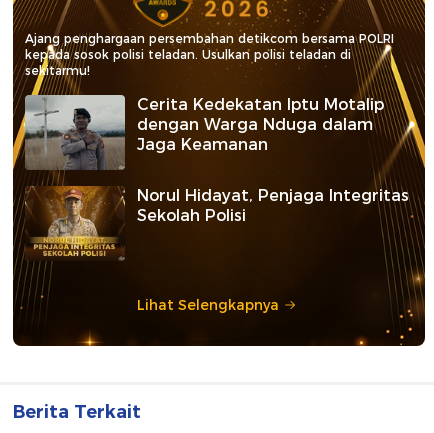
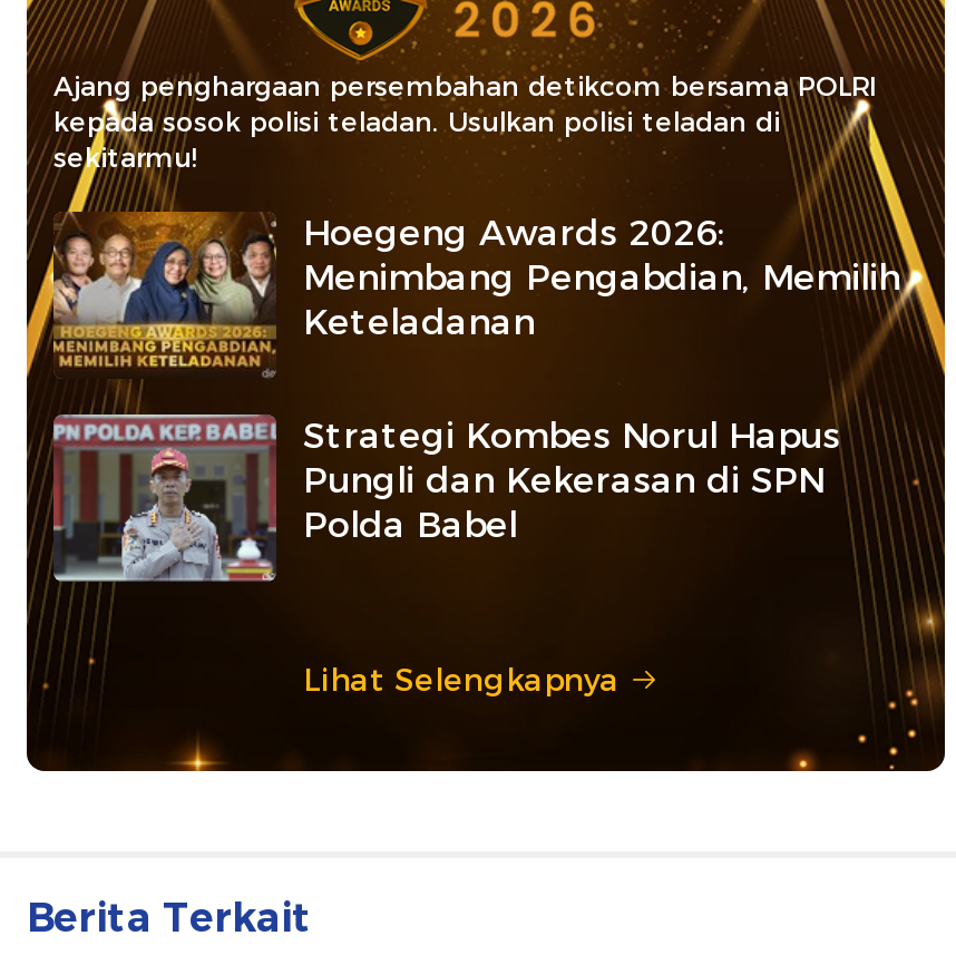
[24,94,384,170] [image] | Cerita Kedekatan Iptu Motalip | dengan Warga Nduga dalam | Jaga Keamanan -> [51,209,900,377] [image] | Hoegeng Awards 2026: | Menimbang Pengabdian, Memilih | Keteladanan
[25,185,409,261] [image] | Norul Hidayat, Penjaga Integritas | Sekolah Polisi -> [51,412,840,584] [image] | Strategi Kombes Norul Hapus | Pungli dan Kekerasan di SPN | Polda Babel

